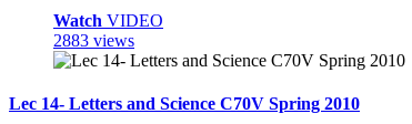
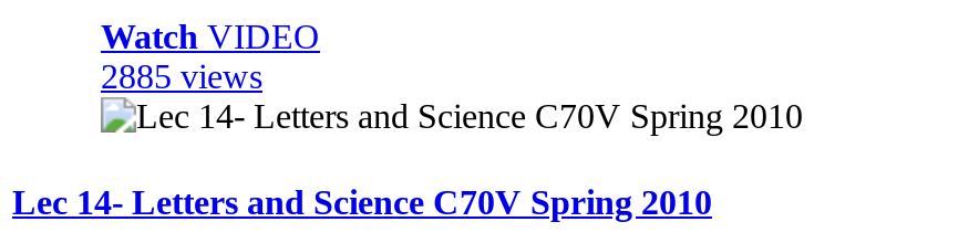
[53,31,134,49] 2883 views -> [101,57,262,94] 2885 views

